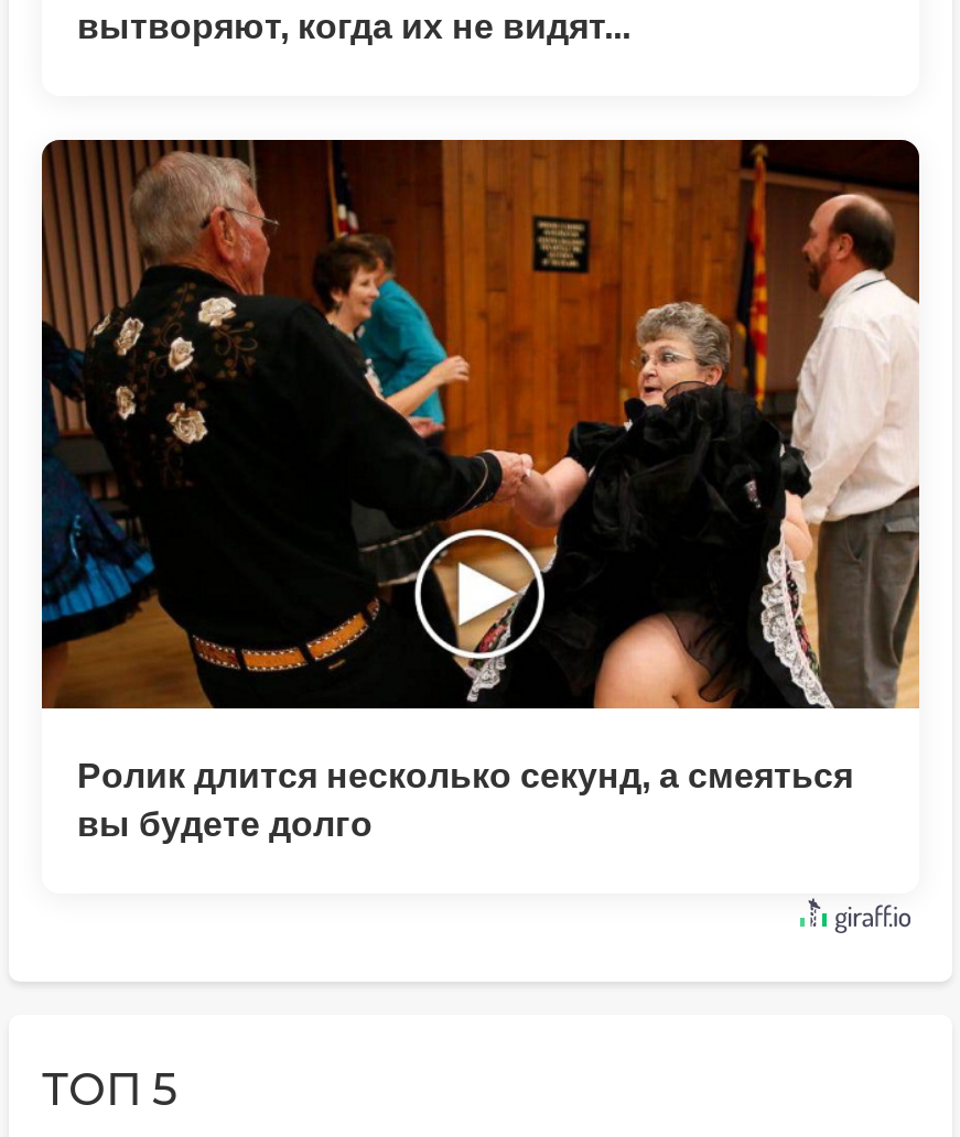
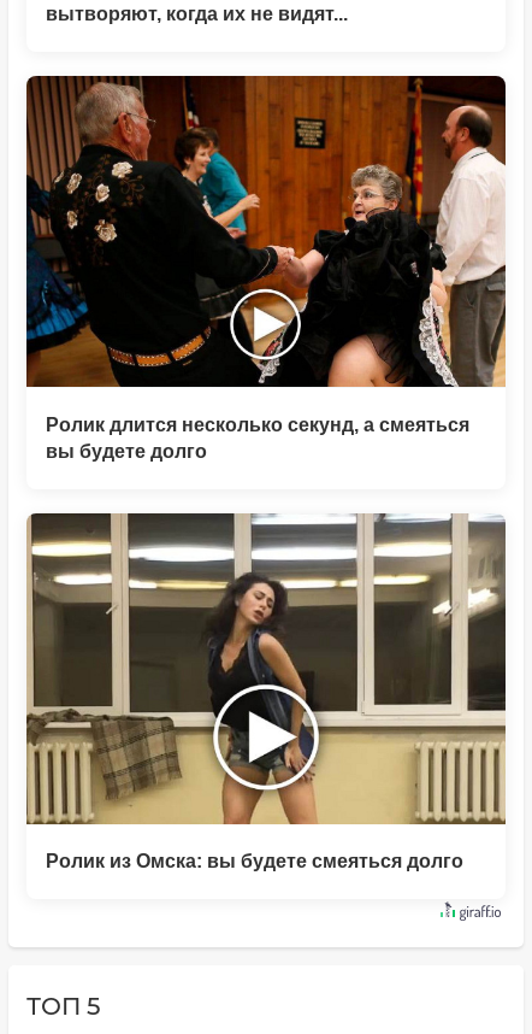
none -> [25,493,507,872] [image] | Ролик из Омска: вы будете смеяться долго

